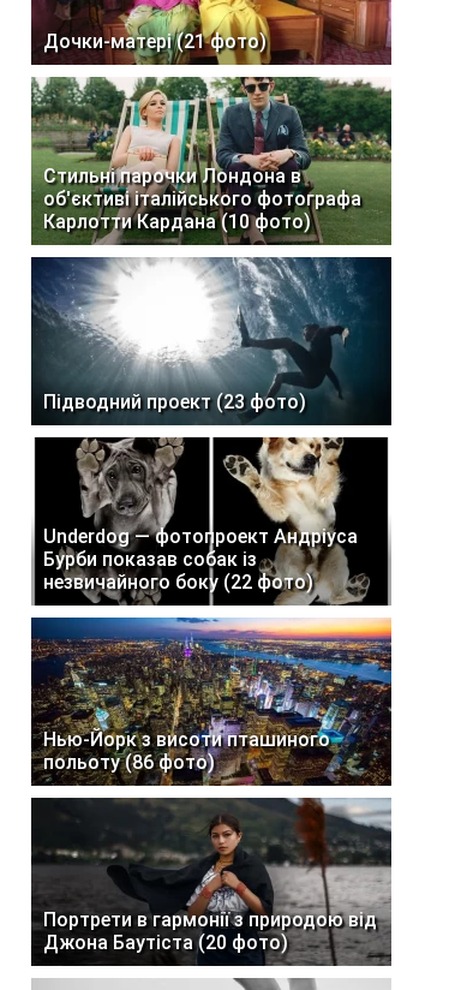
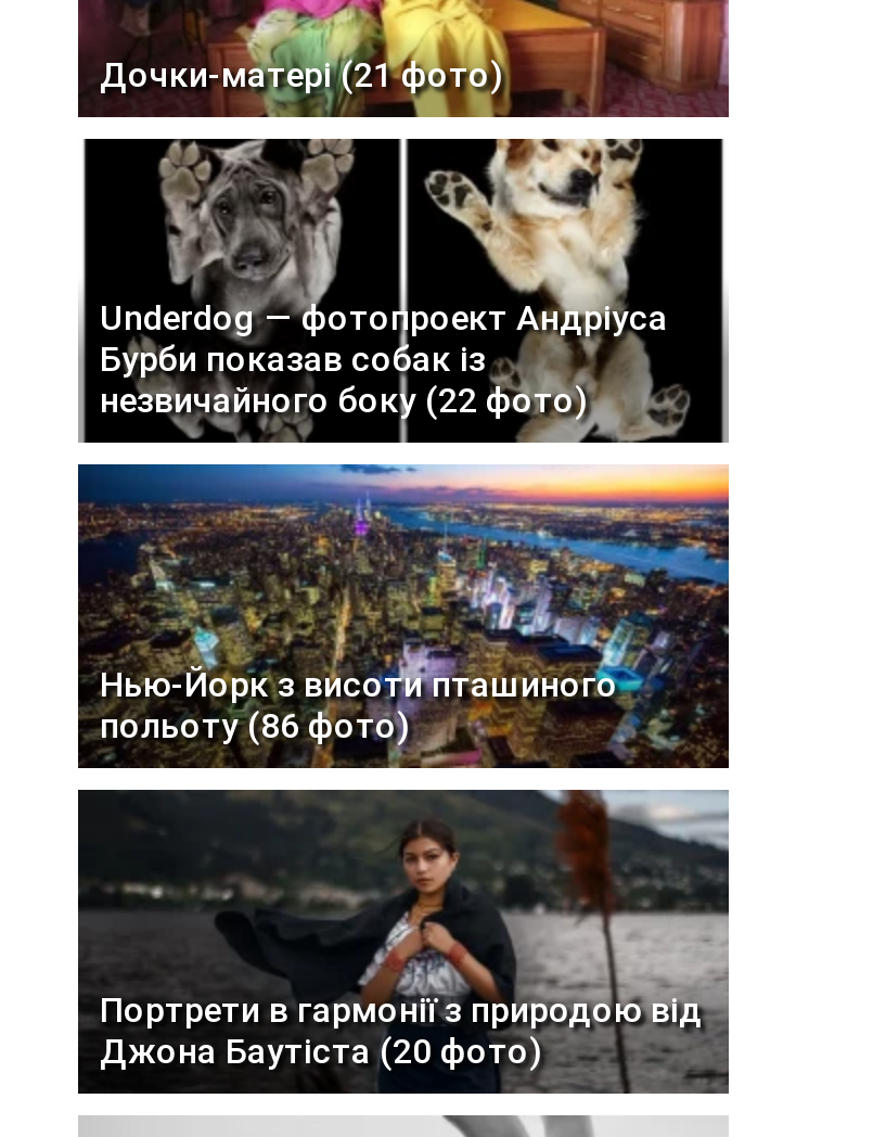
[30,76,393,246] [image] | Стильні парочки Лондона в | об'єктиві італійського фотографа | Карлотти Кардана (10 фото) -> none
[31,256,393,425] [image] | Підводний проект (23 фото) -> none

